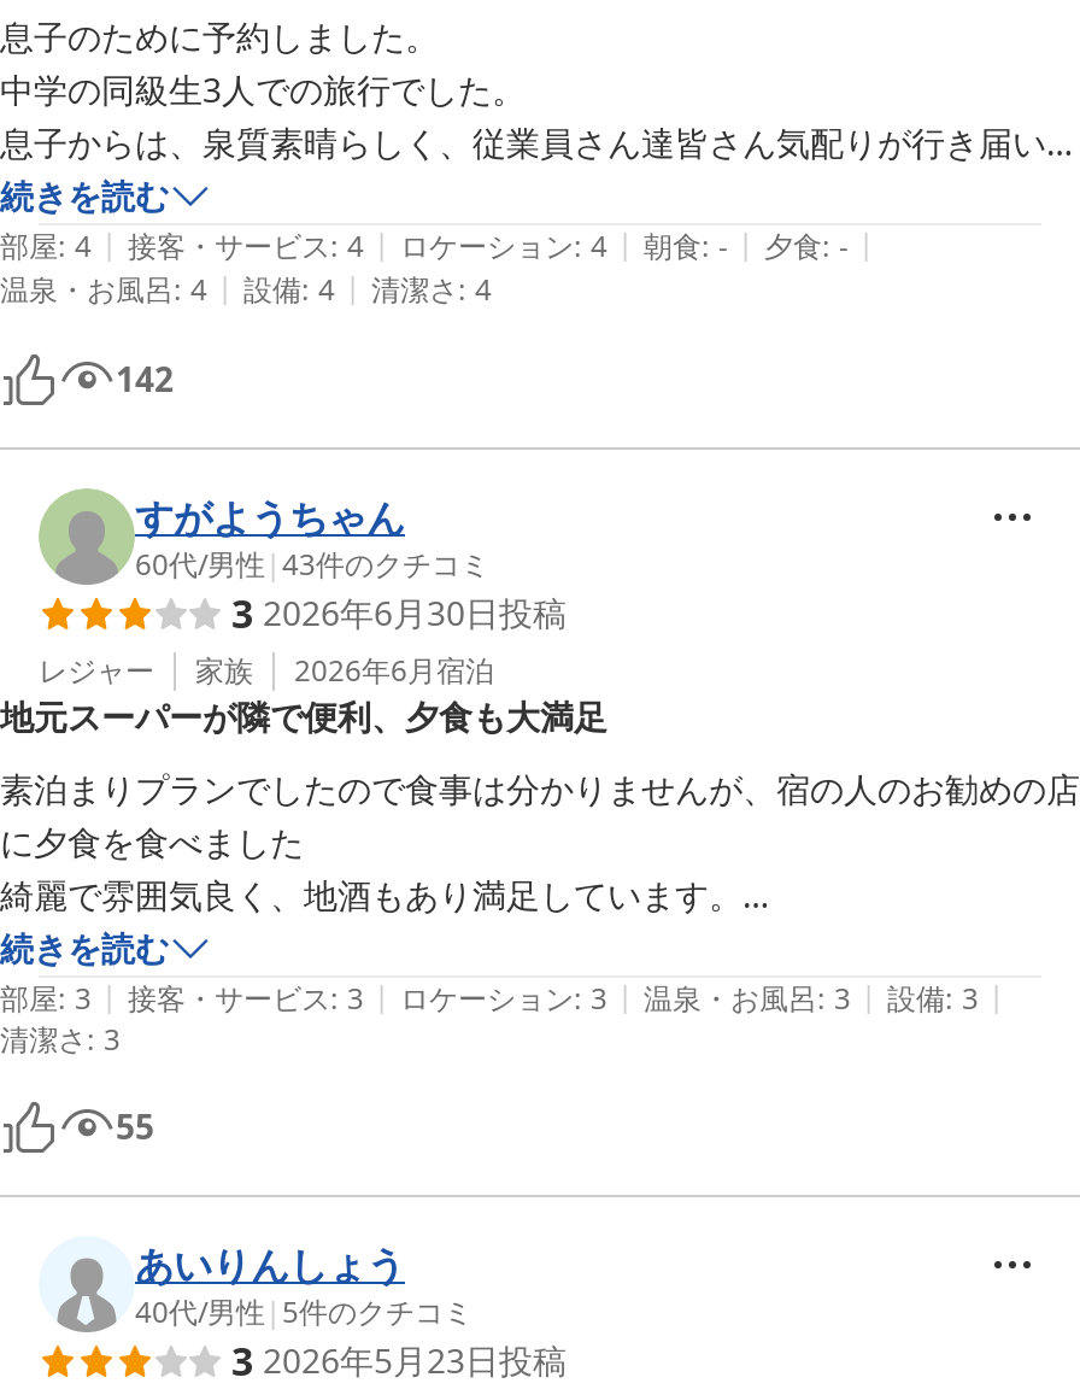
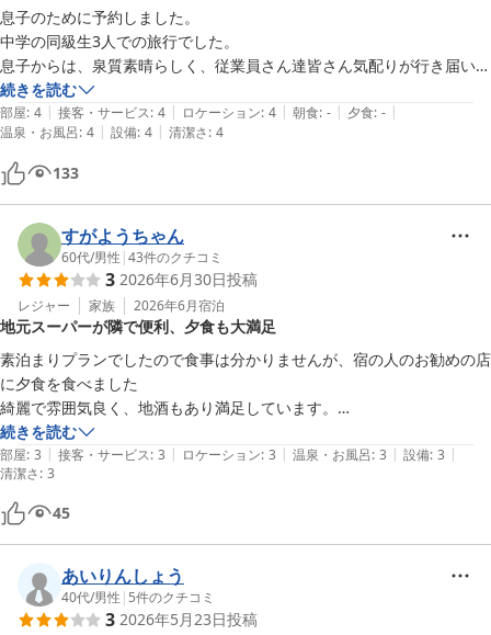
[116,356,174,401] 142 -> [53,162,79,183] 133
[116,1103,154,1149] 55 -> [53,502,70,523] 45

